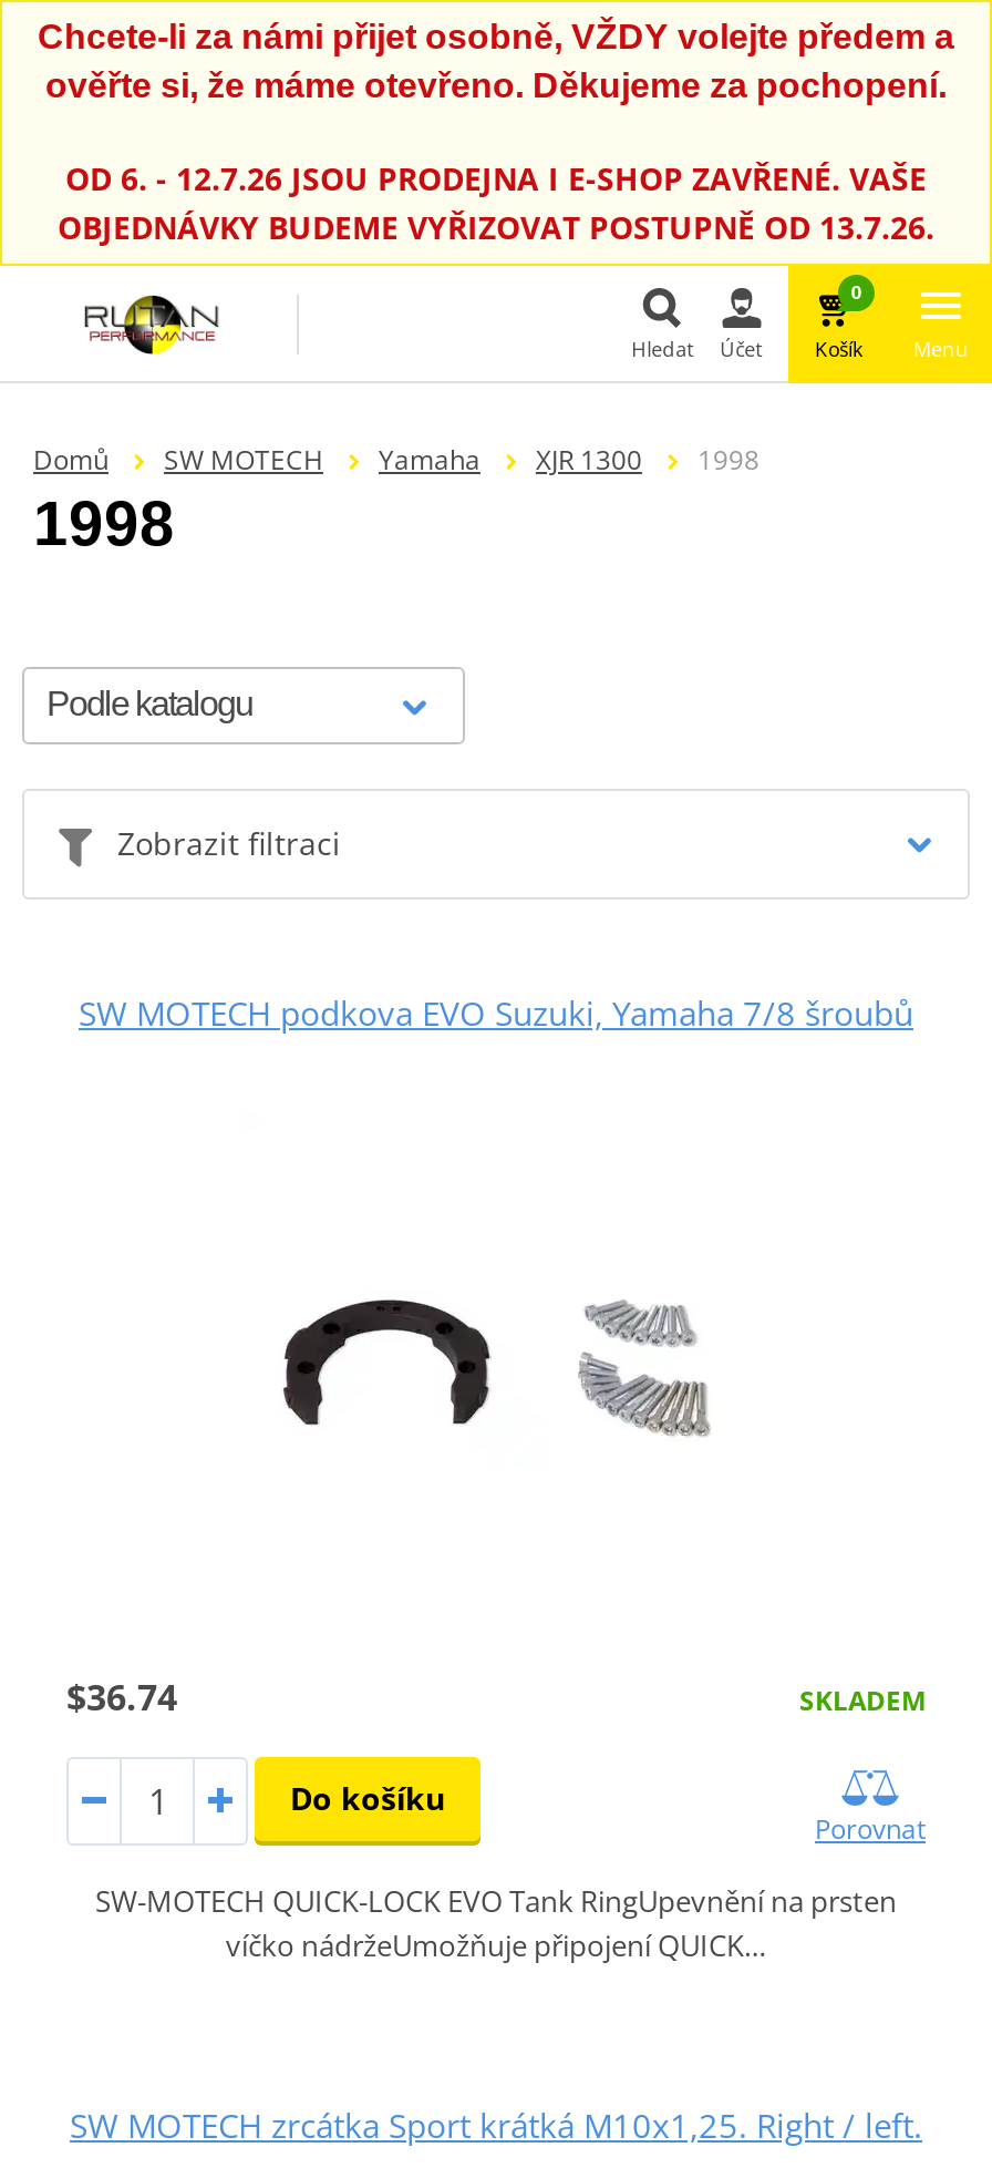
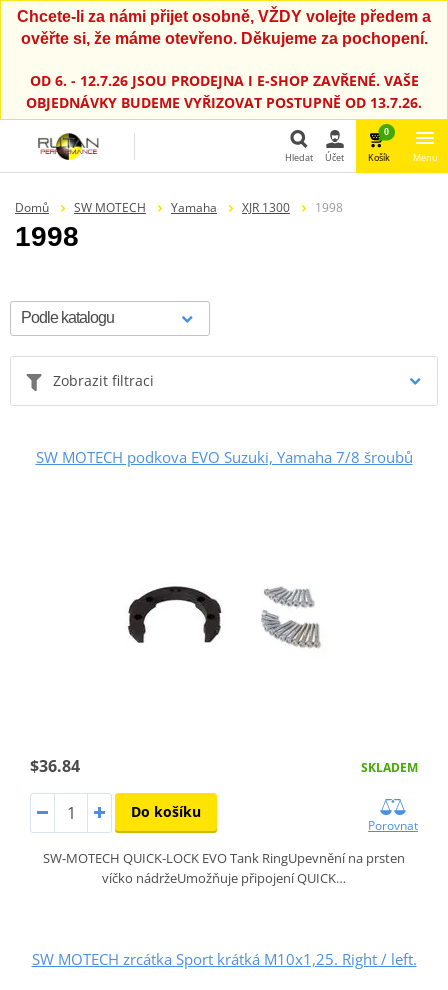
[66,1673,177,1721] $36.74 -> [30,755,80,777] $36.84

